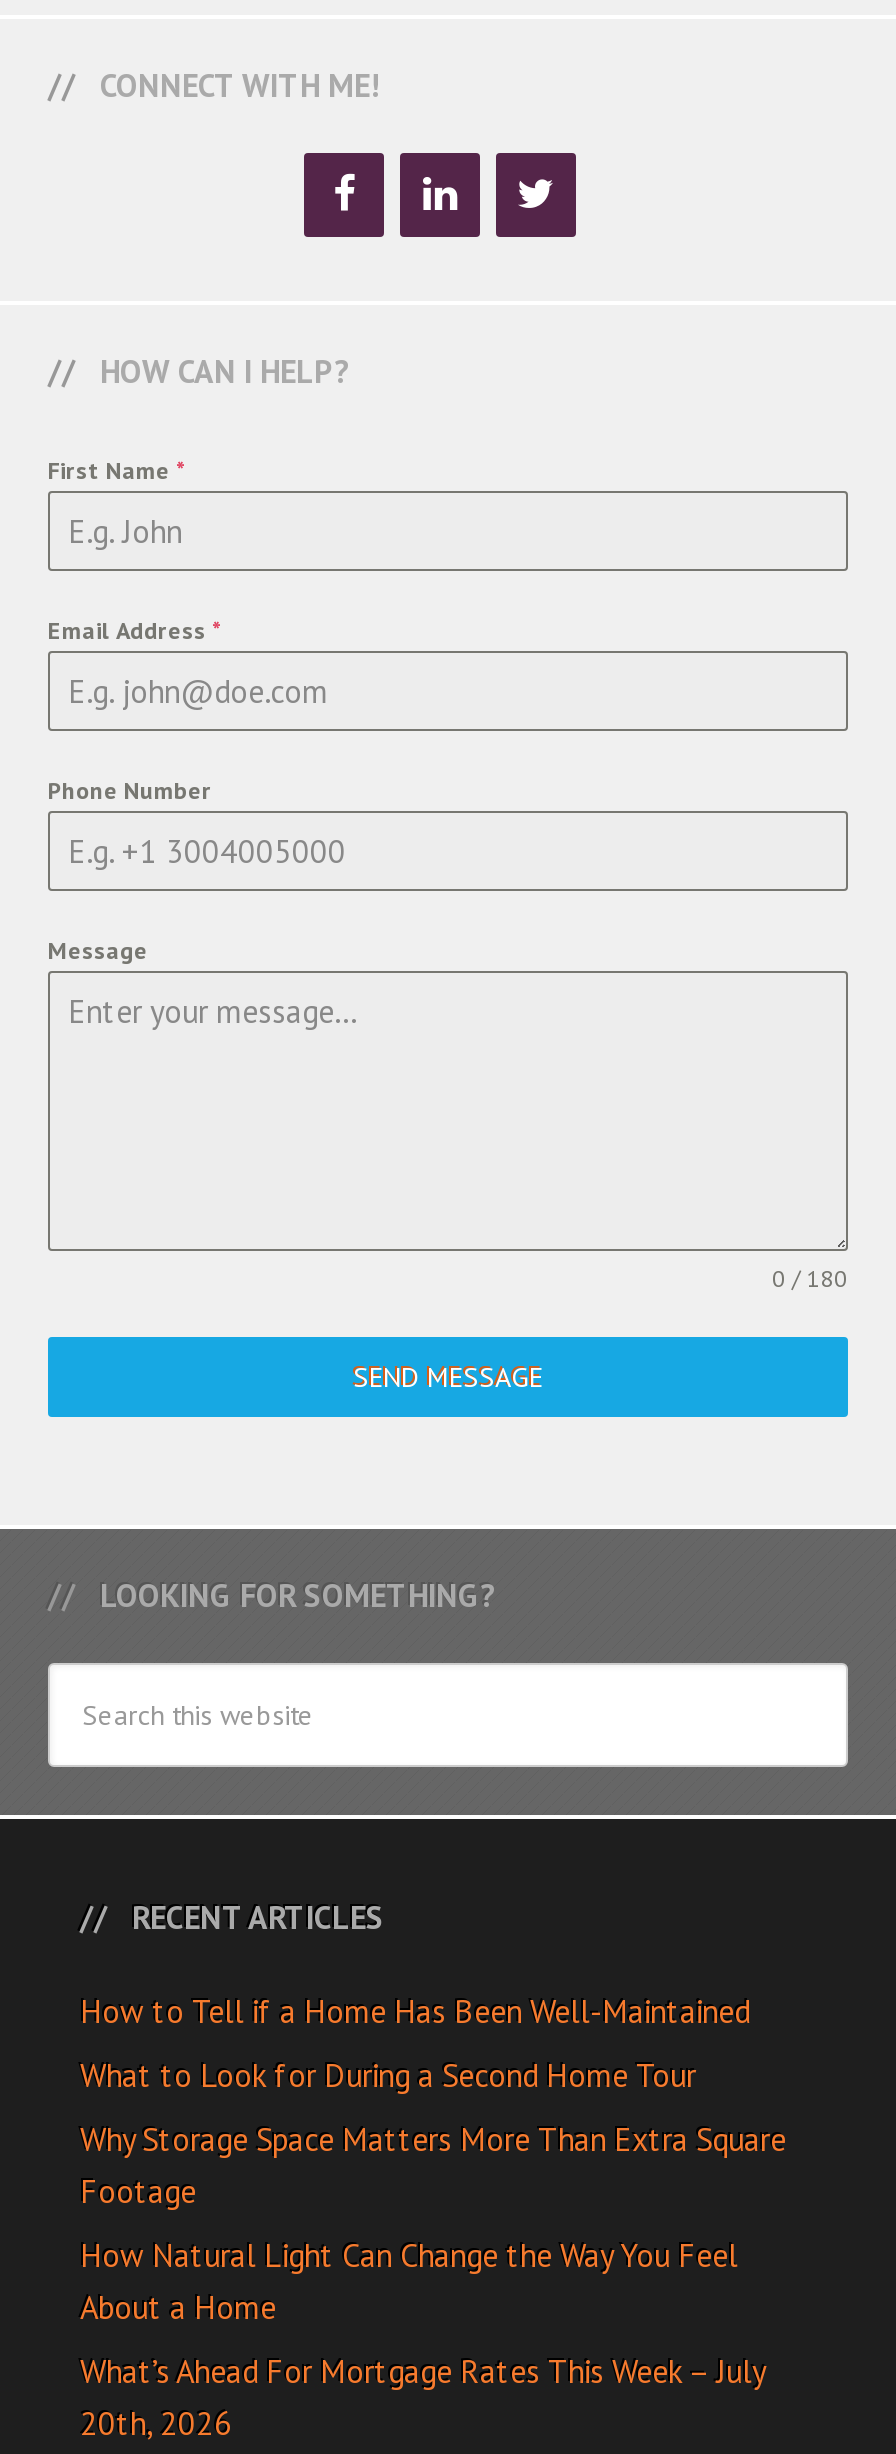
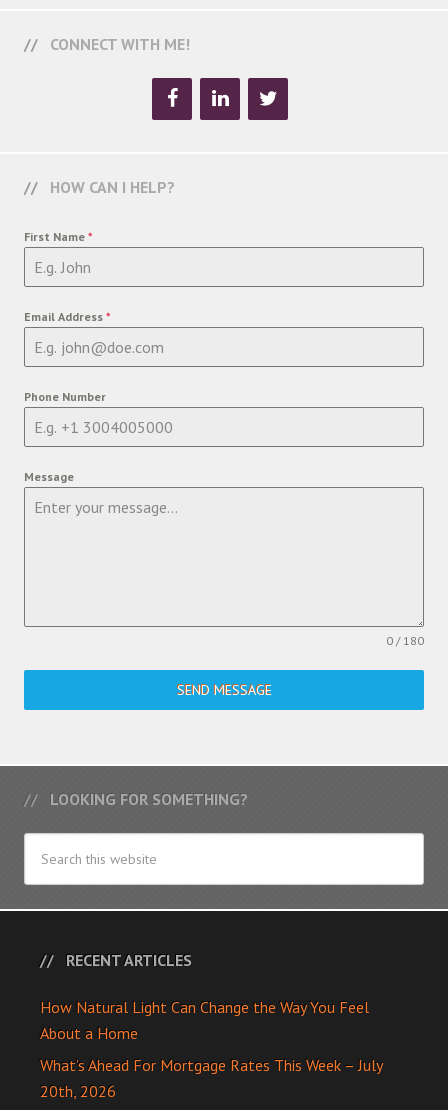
[80,1991,786,2211] How to Tell if a Home Has Been Well-Maintained | What to Look for During a Second Home Tour | Why Storage Space Matters More Than Extra Square | Footage -> none

